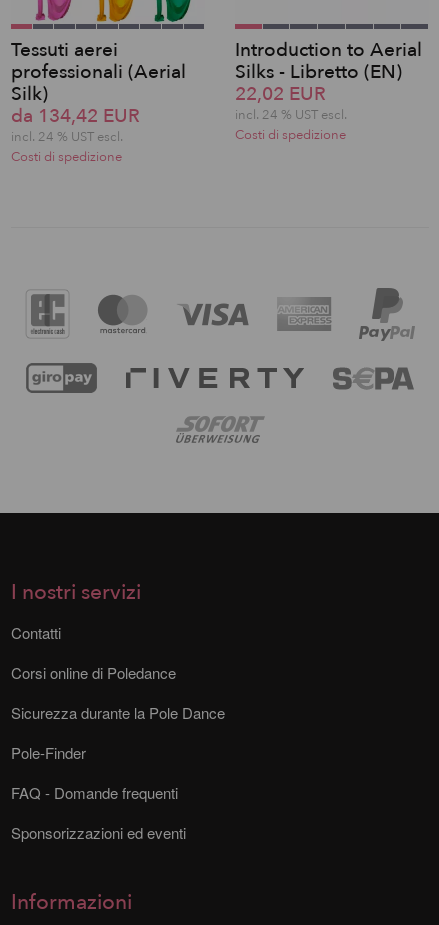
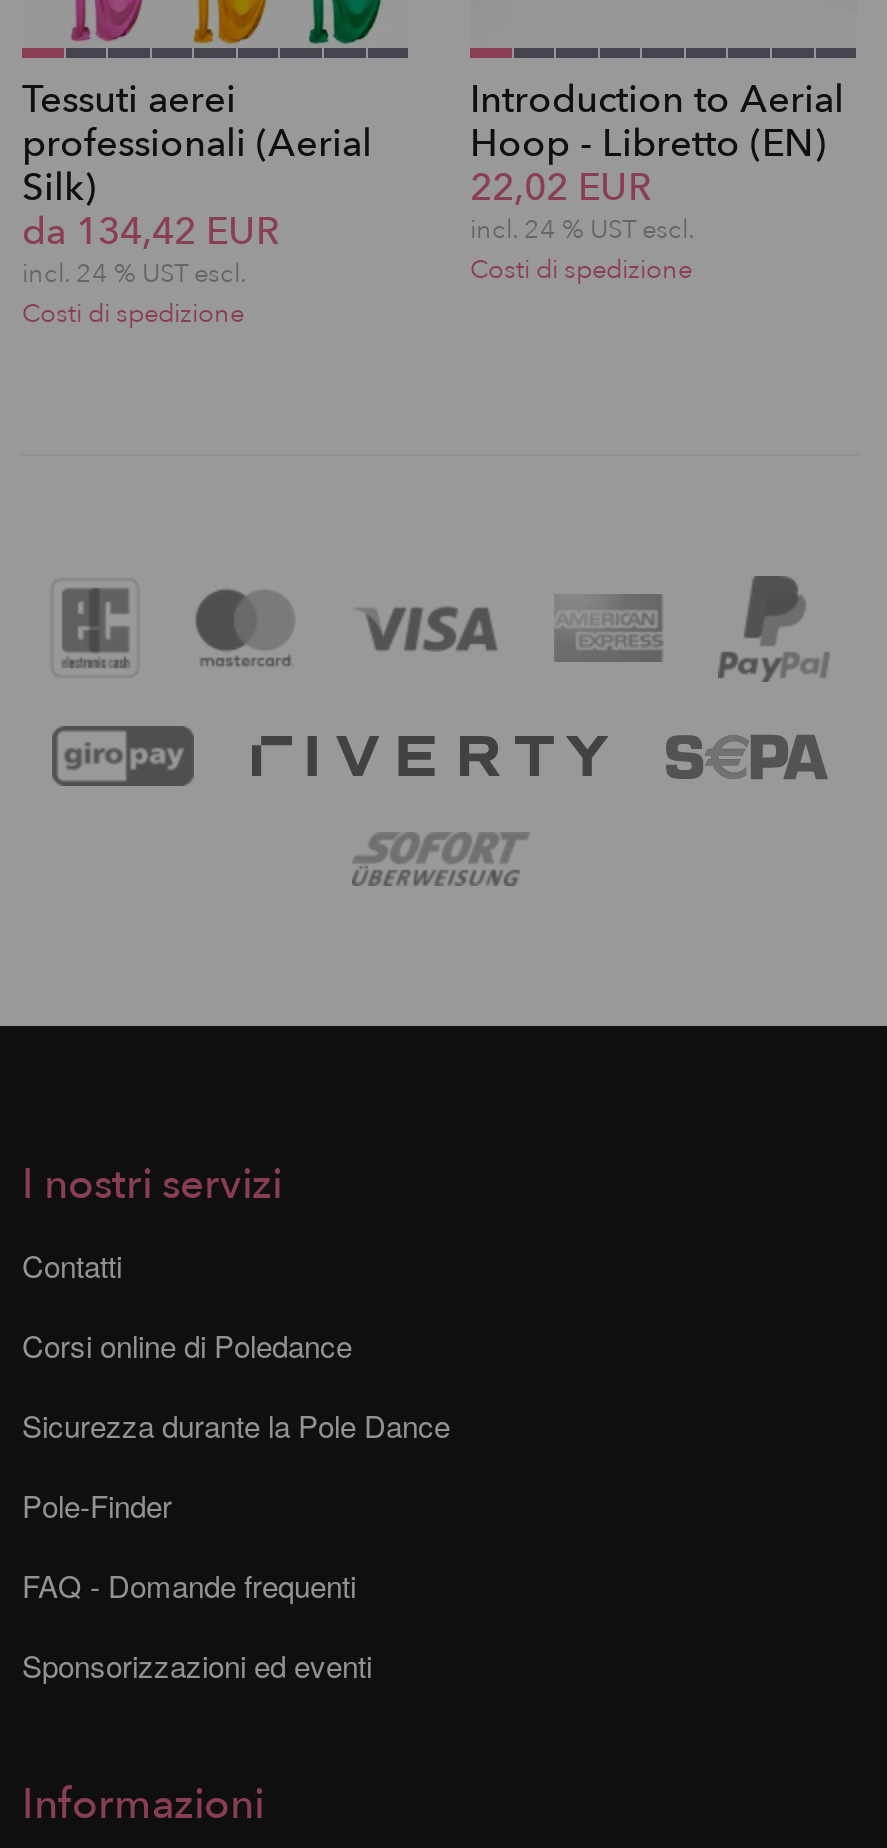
[235,58,402,84] Silks - Libretto (EN) -> [470,117,826,169] Hoop - Libretto (EN)

